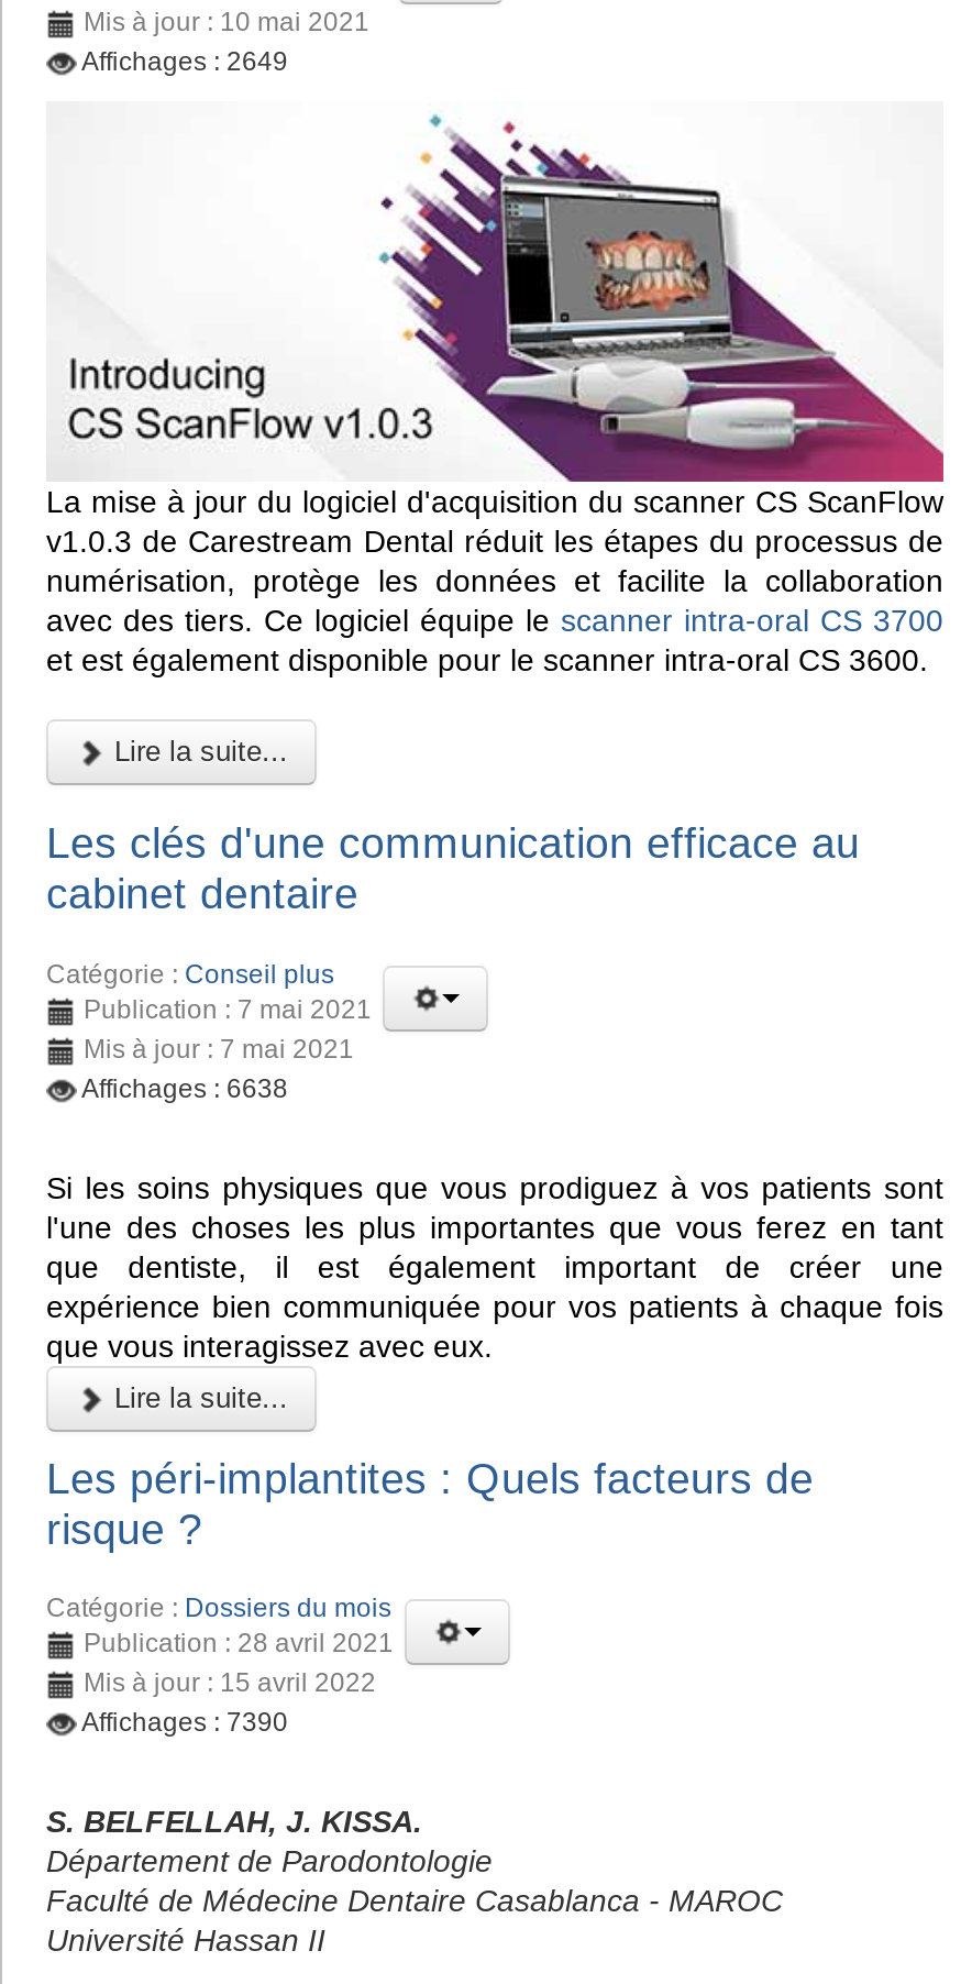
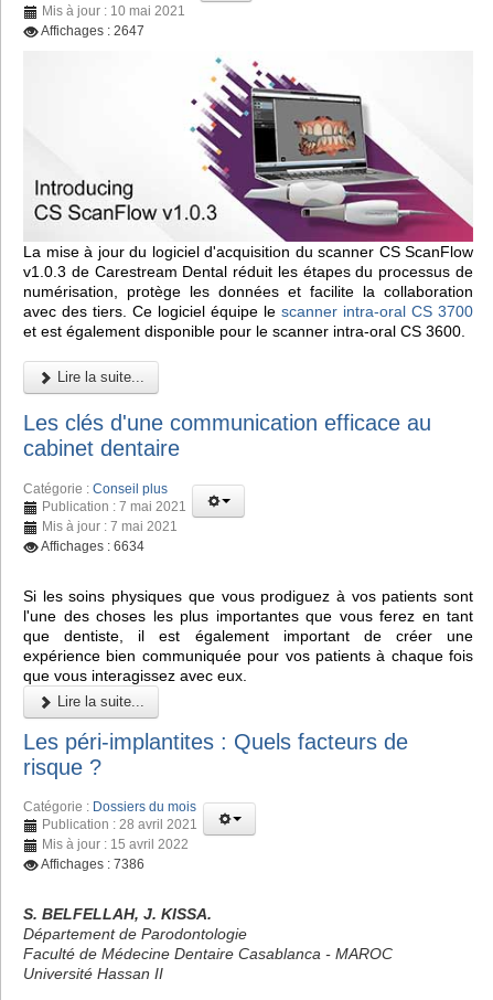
[81,46,288,77] Affichages : 2649 -> [41,23,144,39] Affichages : 2647
[81,1073,288,1104] Affichages : 6638 -> [41,539,144,554] Affichages : 6634
[81,1708,288,1739] Affichages : 7390 -> [41,857,144,873] Affichages : 7386

